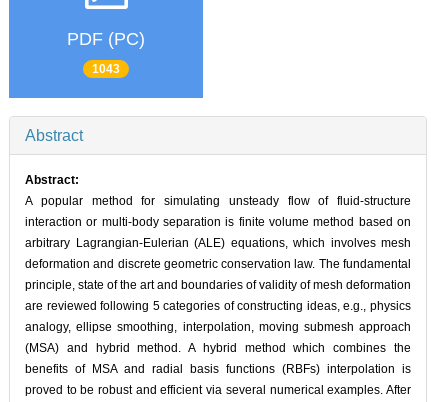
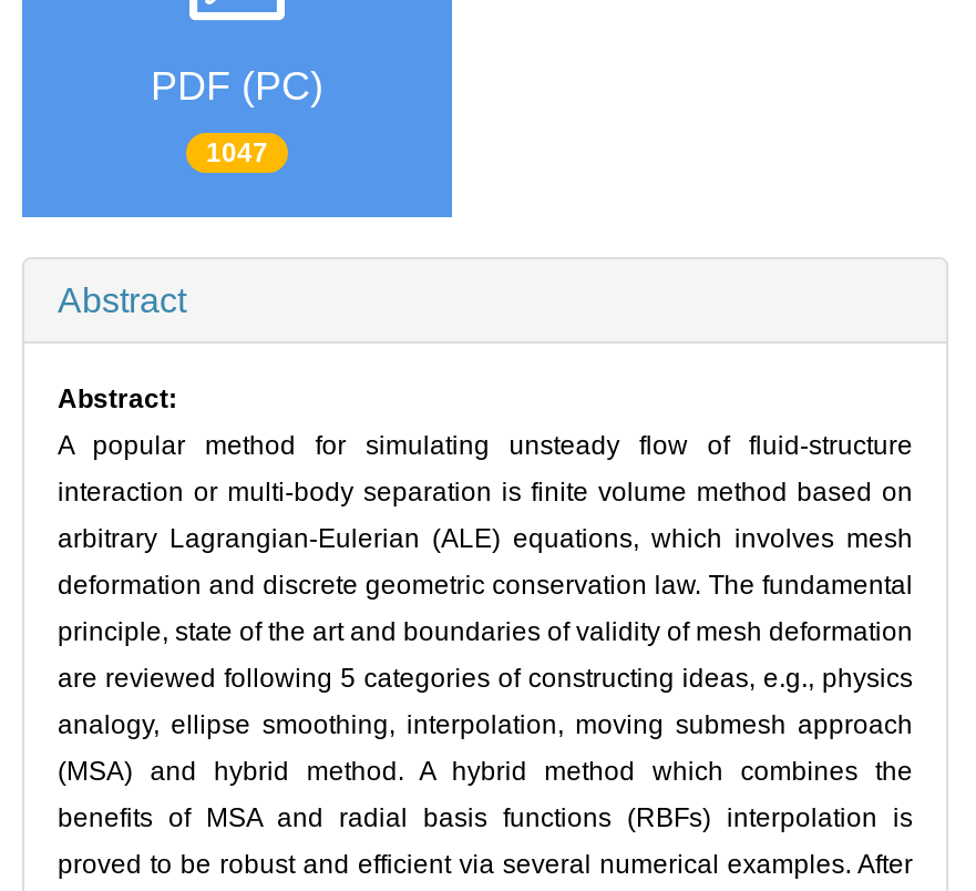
[92,62,120,76] 1043 -> [206,137,268,168] 1047

